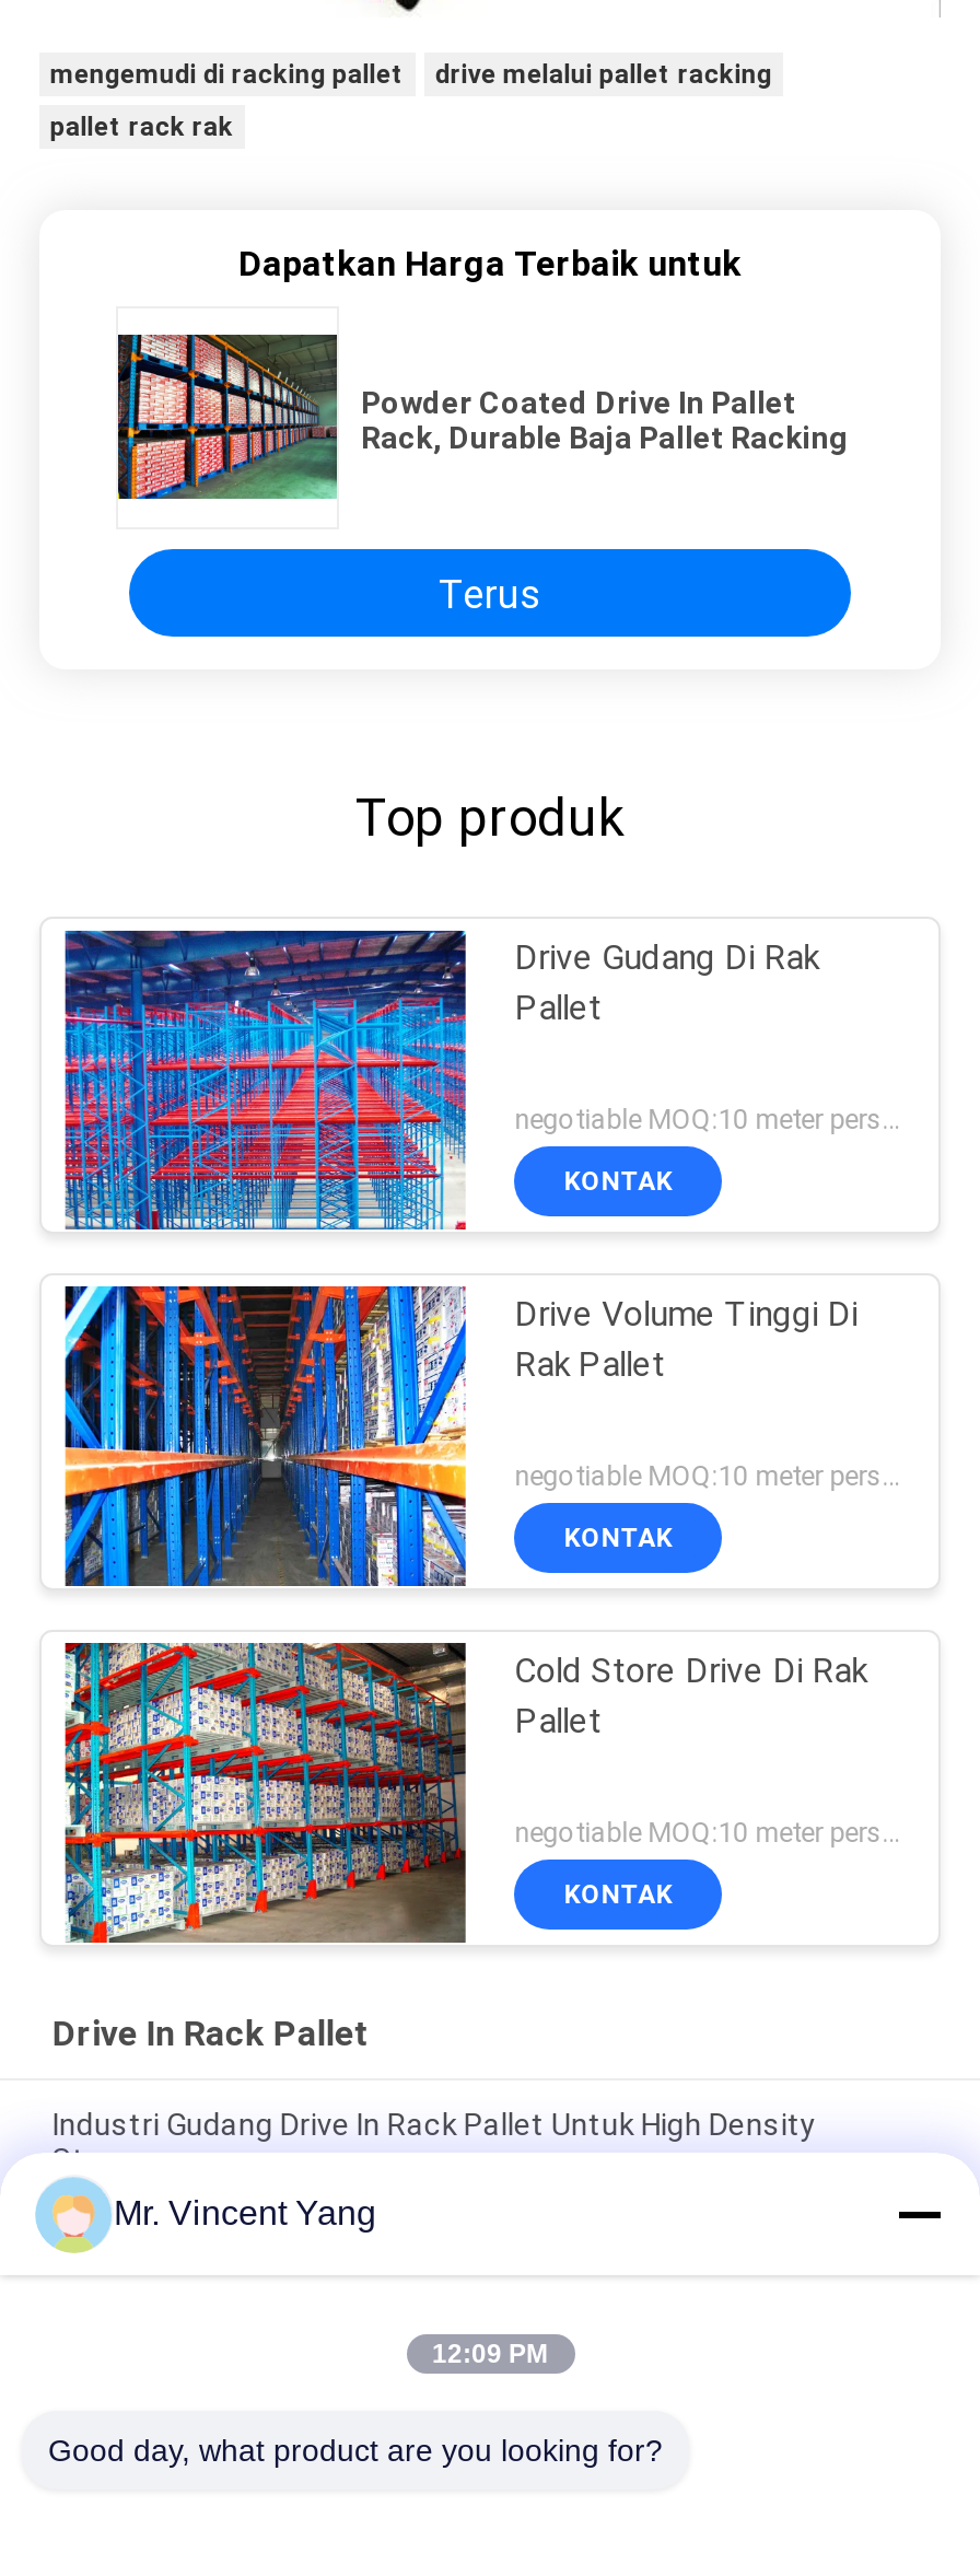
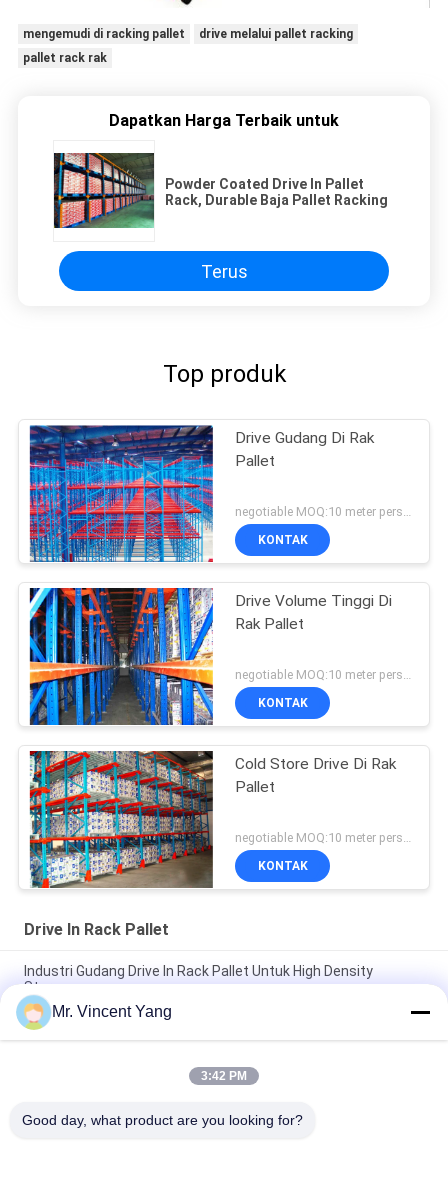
[432,2339,548,2369] 12:09 PM -> [201,1069,247,1083] 3:42 PM

